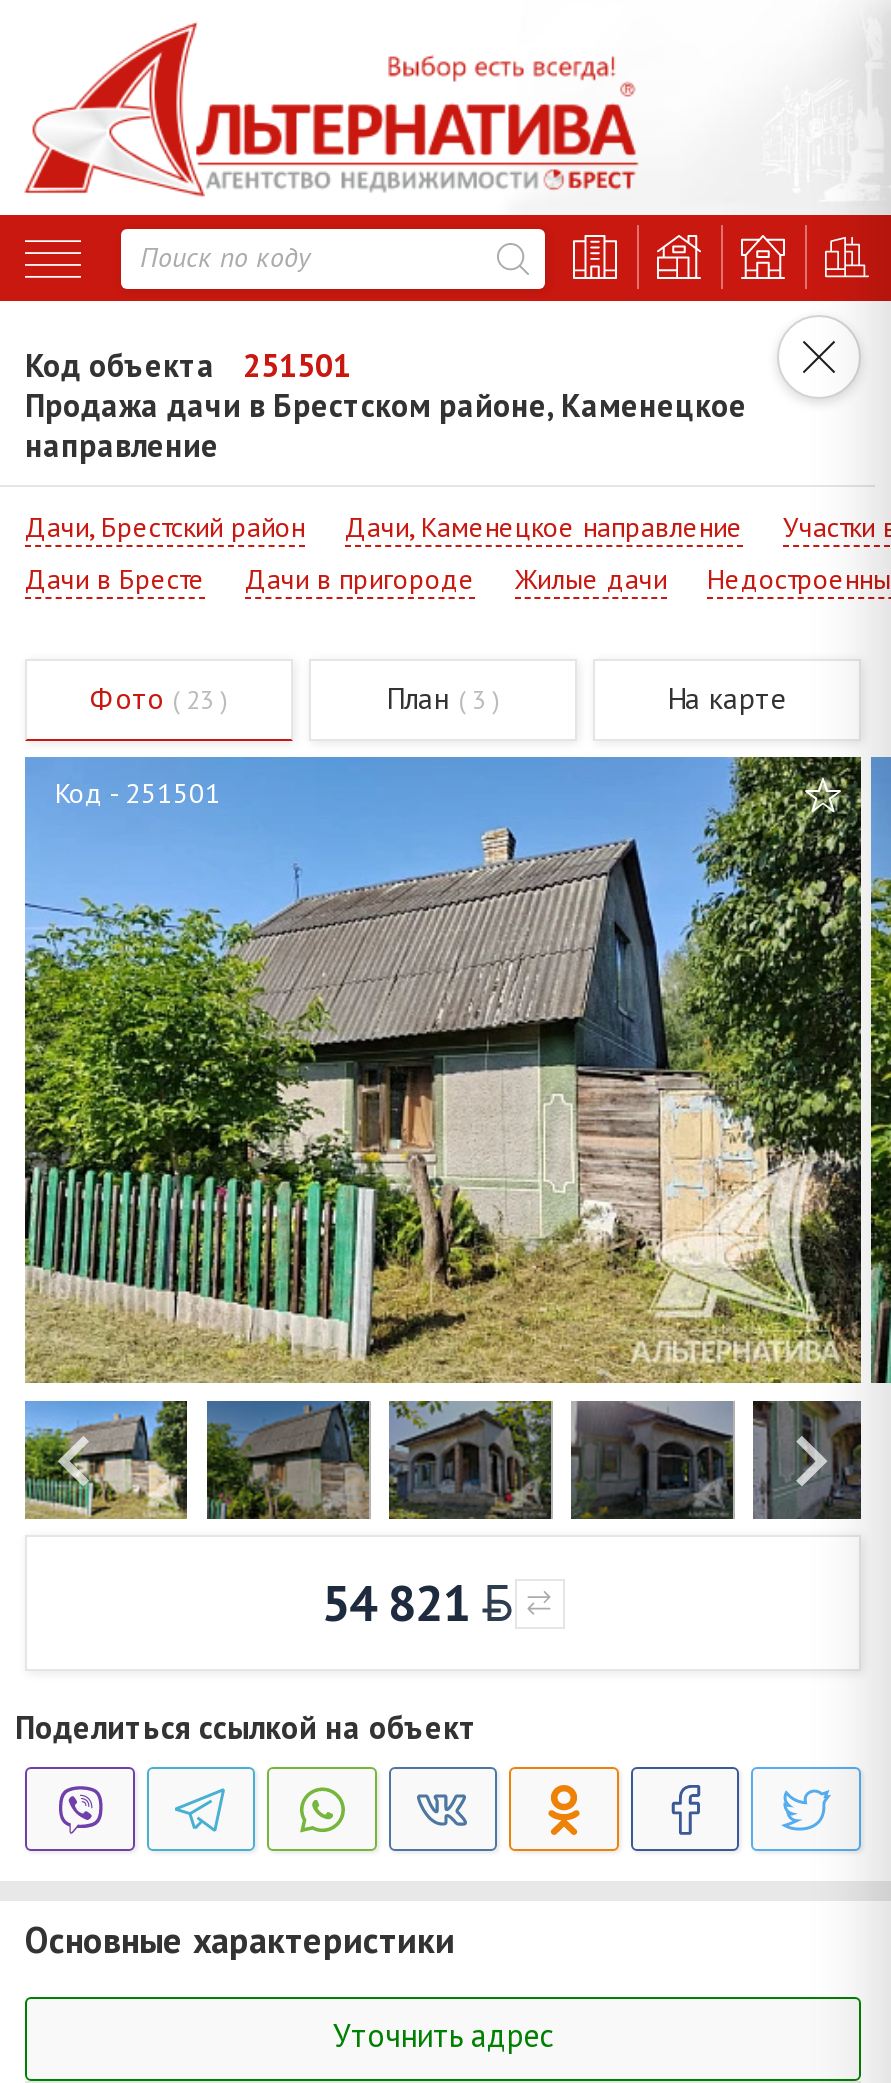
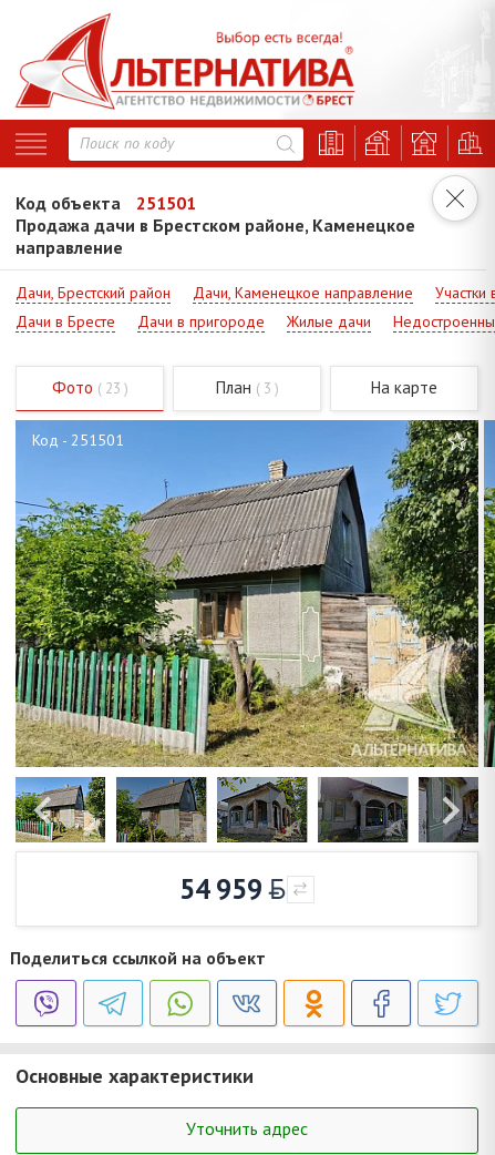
[322,1572,470,1636] 54 821 -> [180,872,262,907] 54 959

